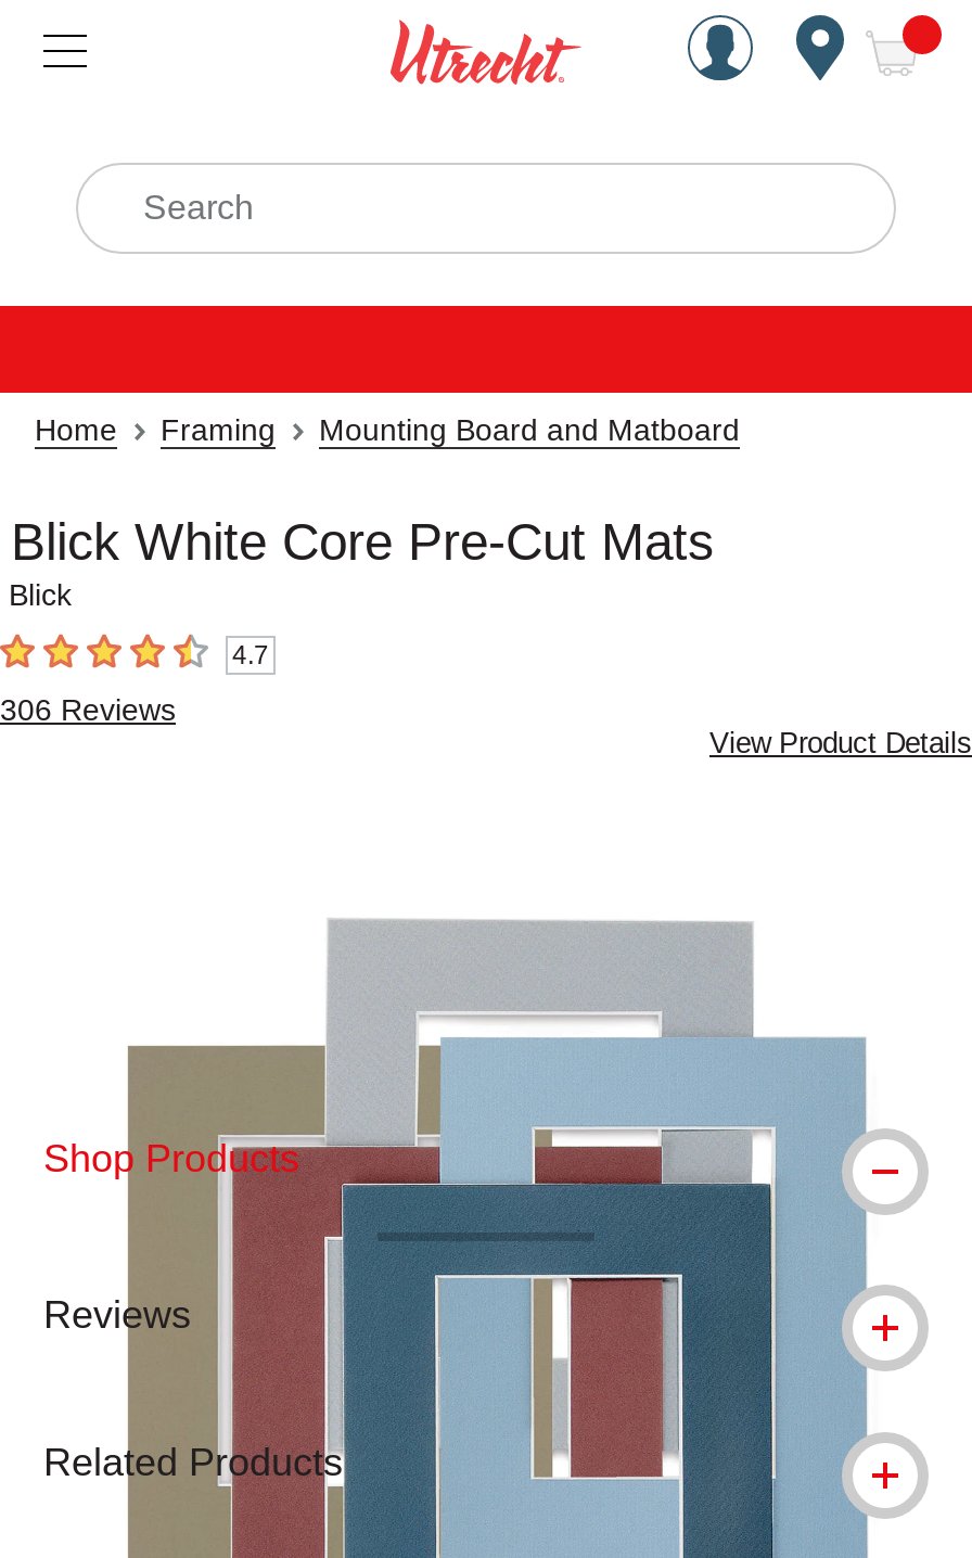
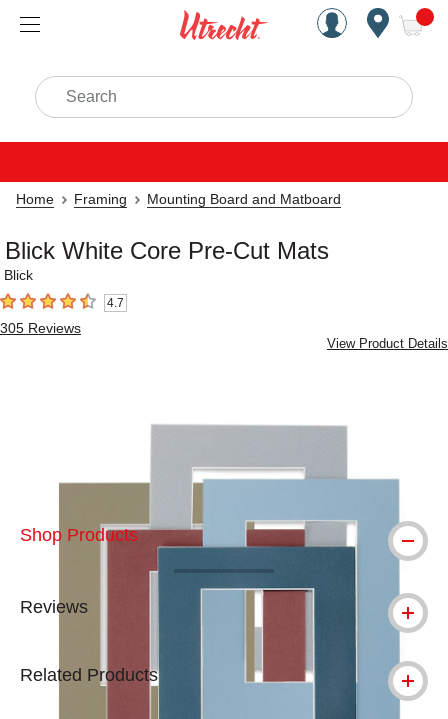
[0,692,176,727] 306 Reviews -> [0,320,81,336] 305 Reviews

